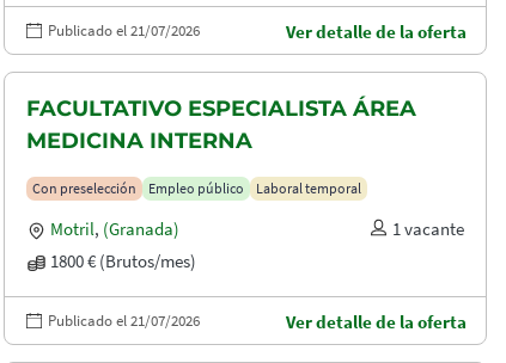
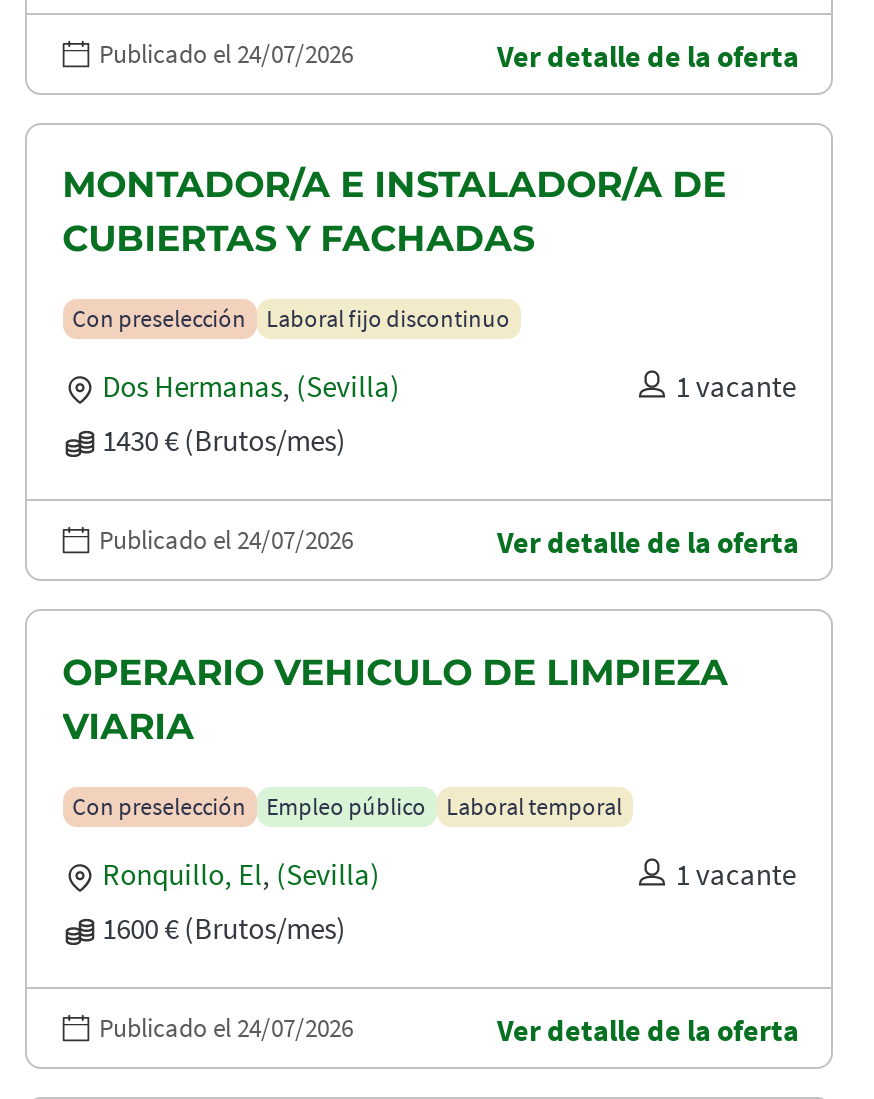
[48,20,200,40] Publicado el 21/07/2026 -> [99,36,353,70] Publicado el 24/07/2026
[26,96,416,154] FACULTATIVO ESPECIALISTA ÁREA | MEDICINA INTERNA -> [62,163,799,749] MONTADOR/A E INSTALADOR/A DE | CUBIERTAS Y FACHADAS | Con preselección | Laboral fijo discontinuo | Dos Hermanas, (Sevilla) | 1 vacante | 1430 € (Brutos/mes) | Publicado el 24/07/2026 | Ver detalle de la oferta | OPERARIO VEHICULO DE LIMPIEZA | VIARIA
[50,218,179,240] Motril, (Granada) -> [102,855,380,893] Ronquillo, El, (Sevilla)
[50,250,196,272] 1800 € (Brutos/mes) -> [102,909,346,947] 1600 € (Brutos/mes)
[48,311,200,331] Publicado el 21/07/2026 -> [99,1011,353,1045] Publicado el 24/07/2026

